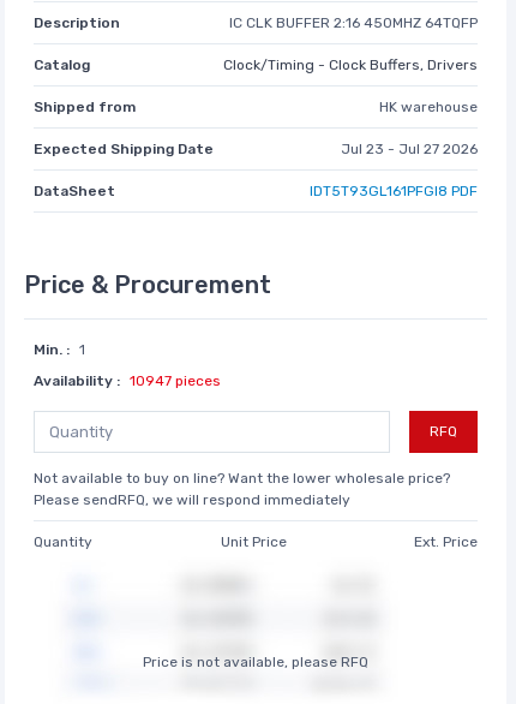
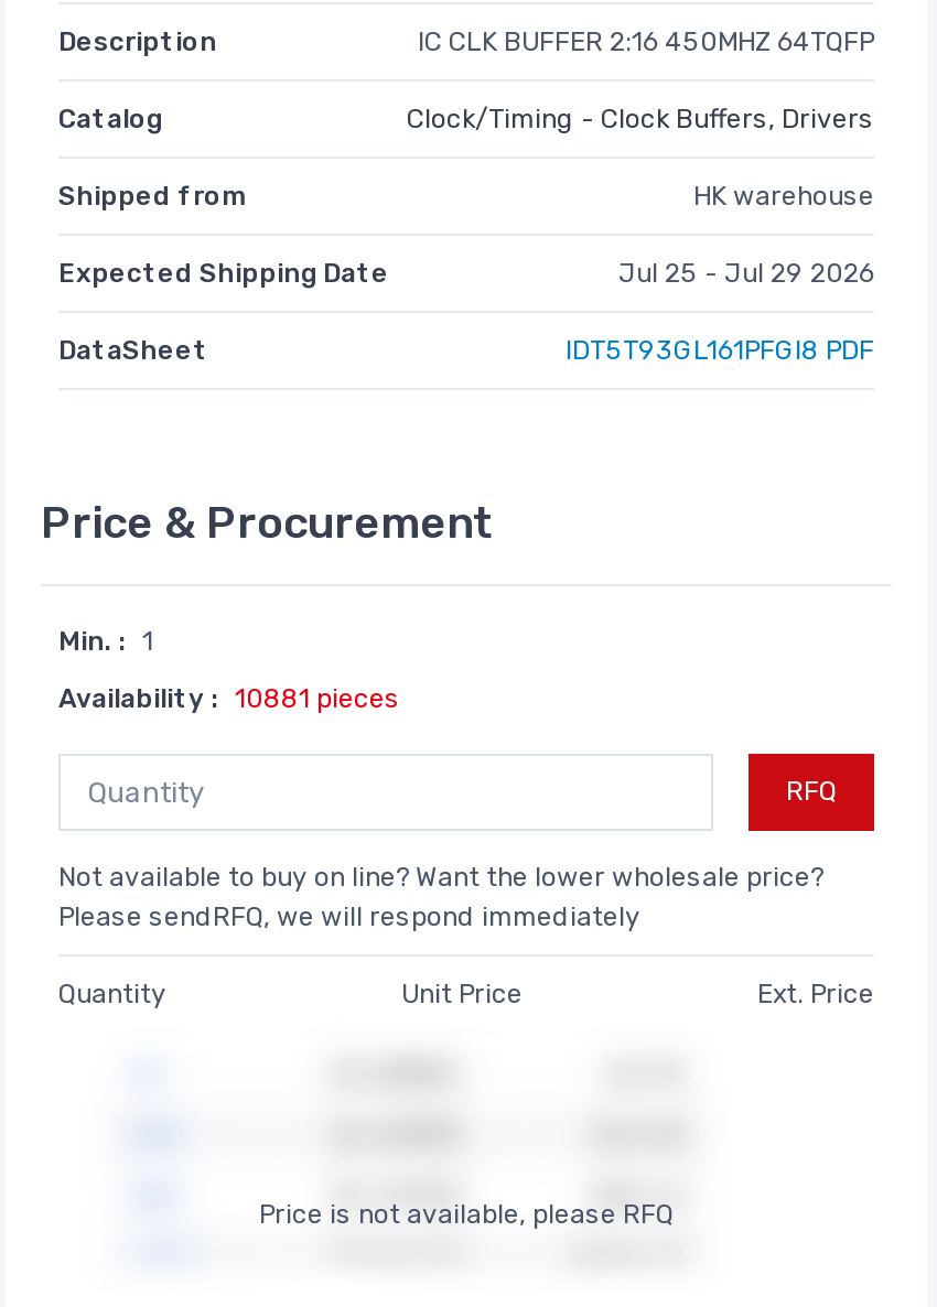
[341,140,478,157] Jul 23 - Jul 27 2026 -> [618,257,874,288] Jul 25 - Jul 29 2026
[34,372,221,389] Availability : 10947 pieces -> [58,682,400,713] Availability : 10881 pieces

